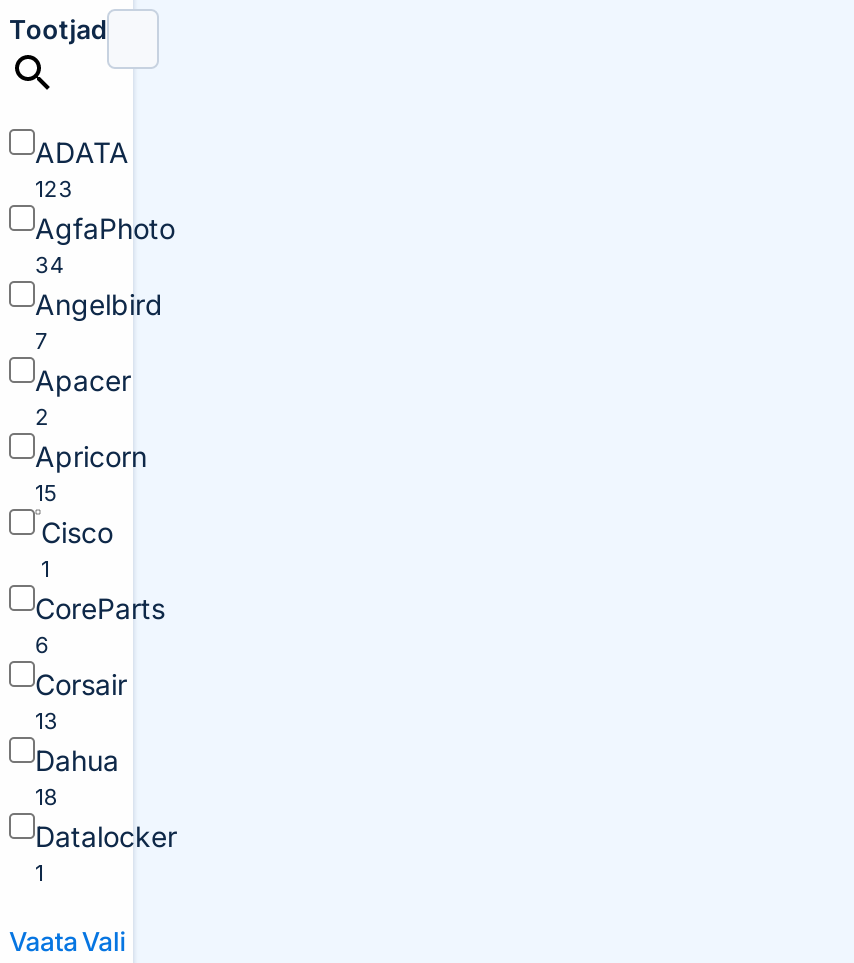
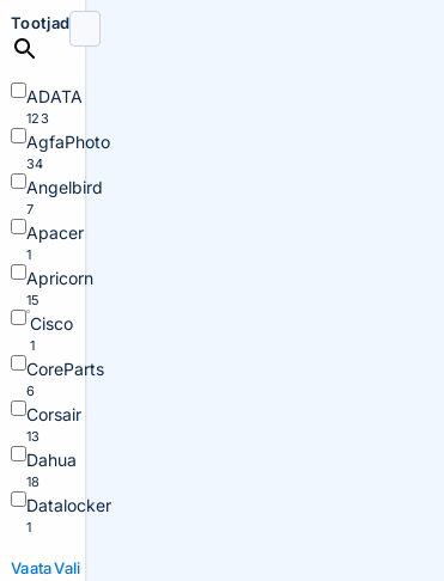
[35,403,50,431] 2 -> [26,246,32,263] 1

